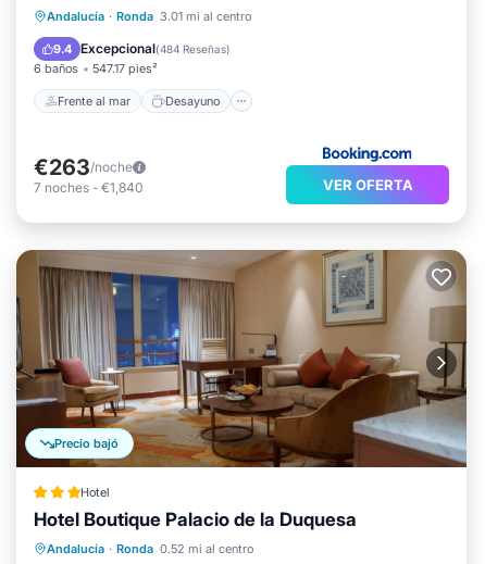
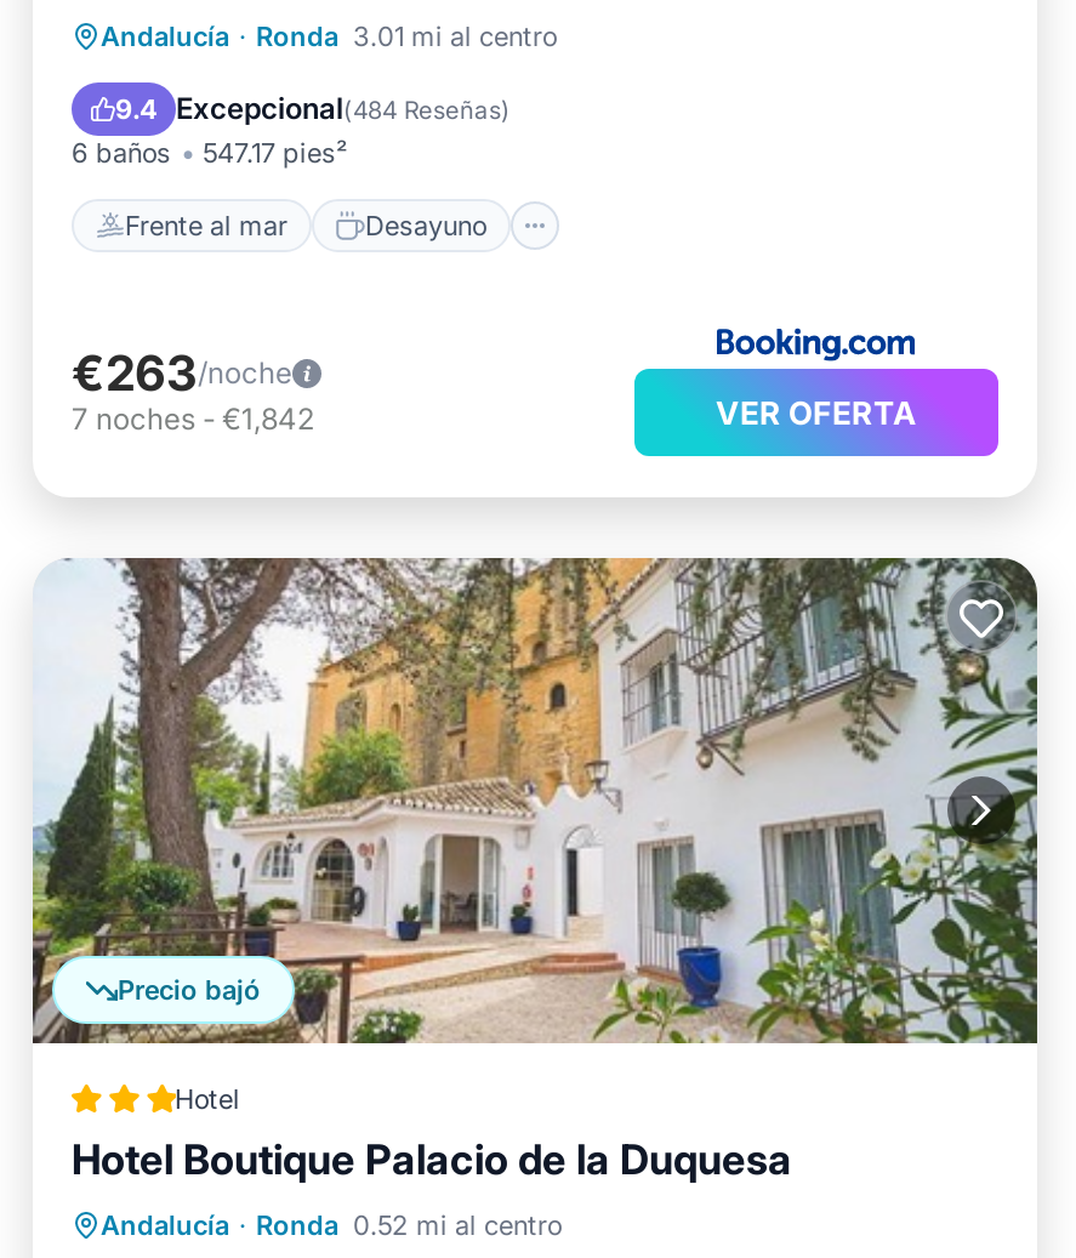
[34,179,144,195] 7 noches - €1,840 -> [72,399,314,436] 7 noches - €1,842
[15,249,468,468] [image] -> [30,556,1040,1046] [image]

